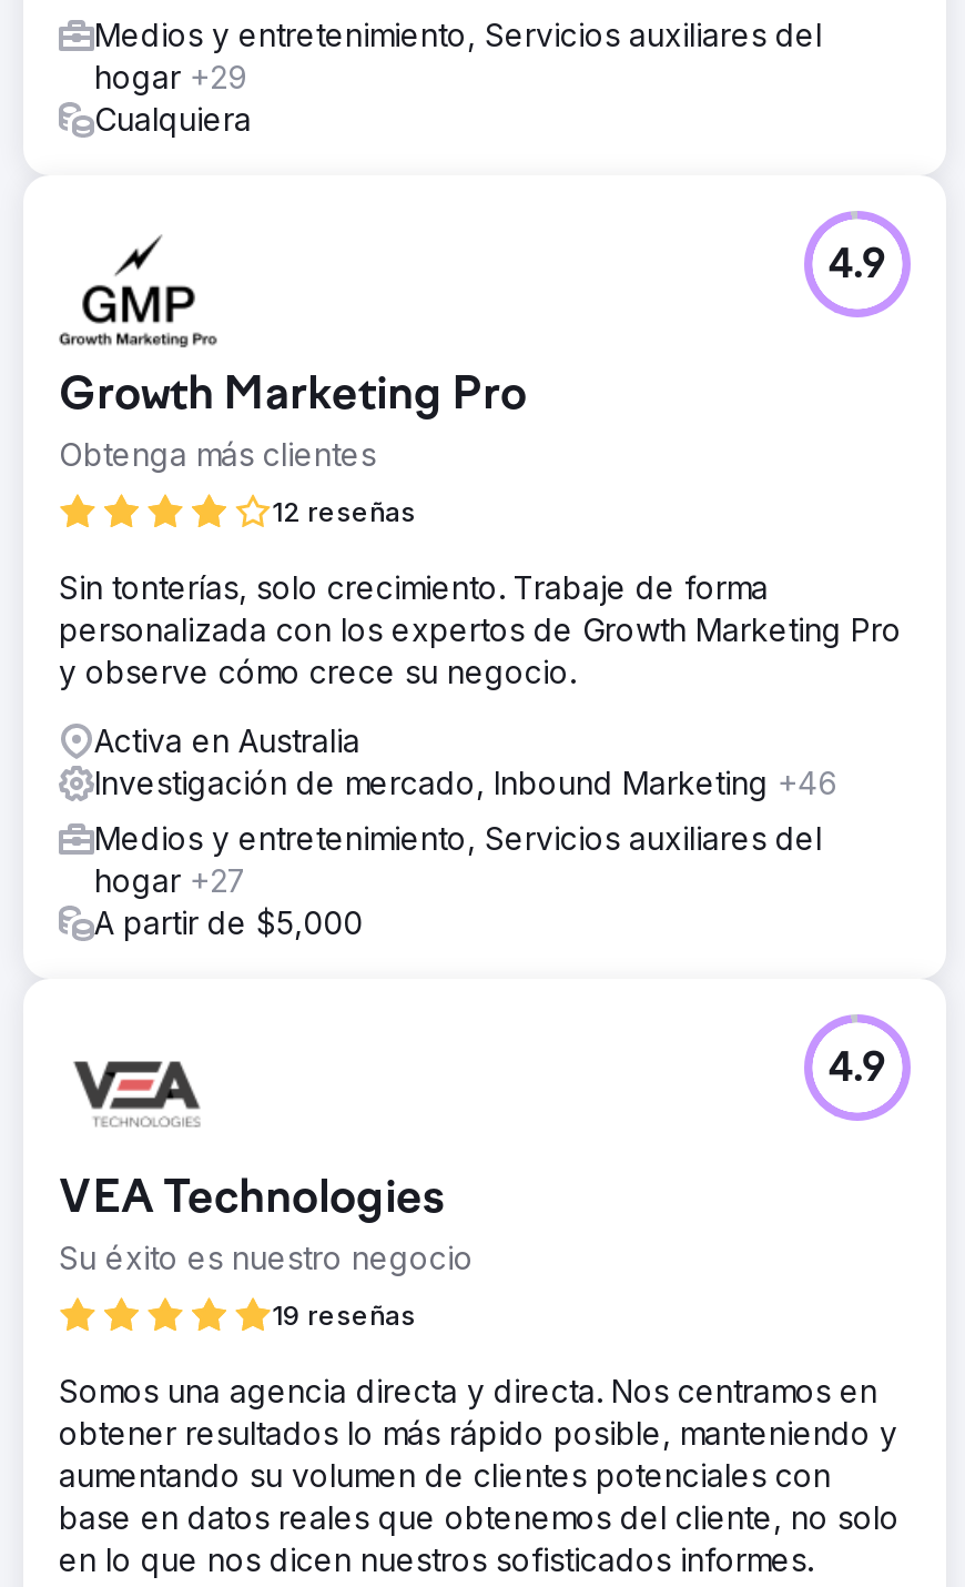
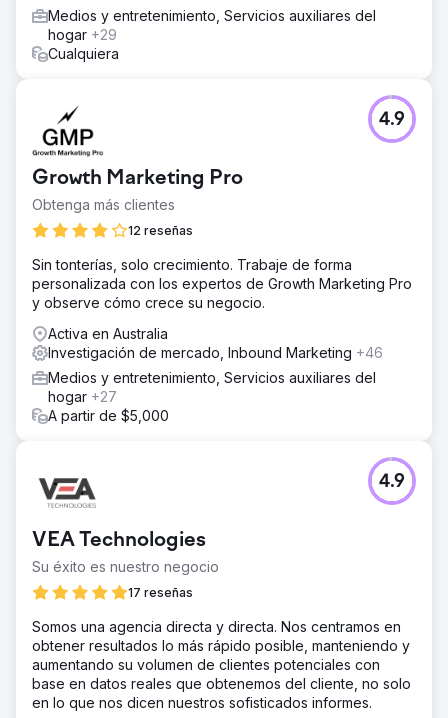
[272,1298,416,1331] 19 reseñas -> [128,585,193,600] 17 reseñas

